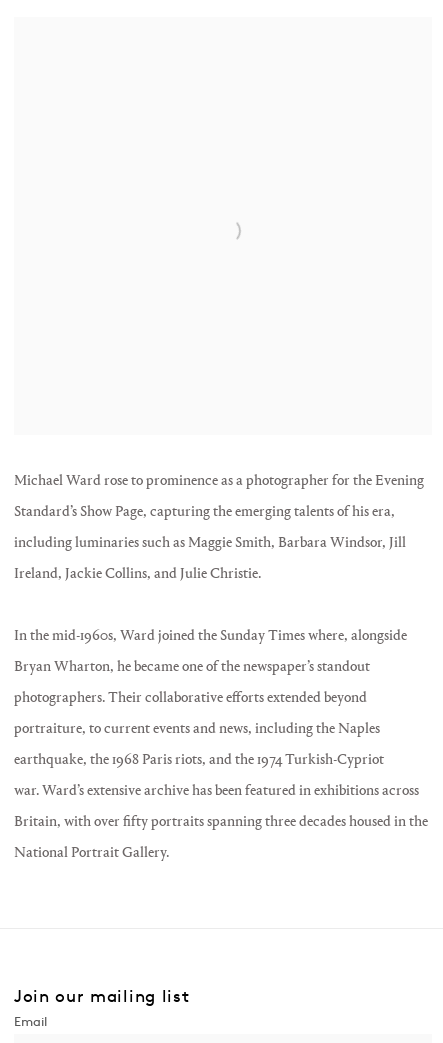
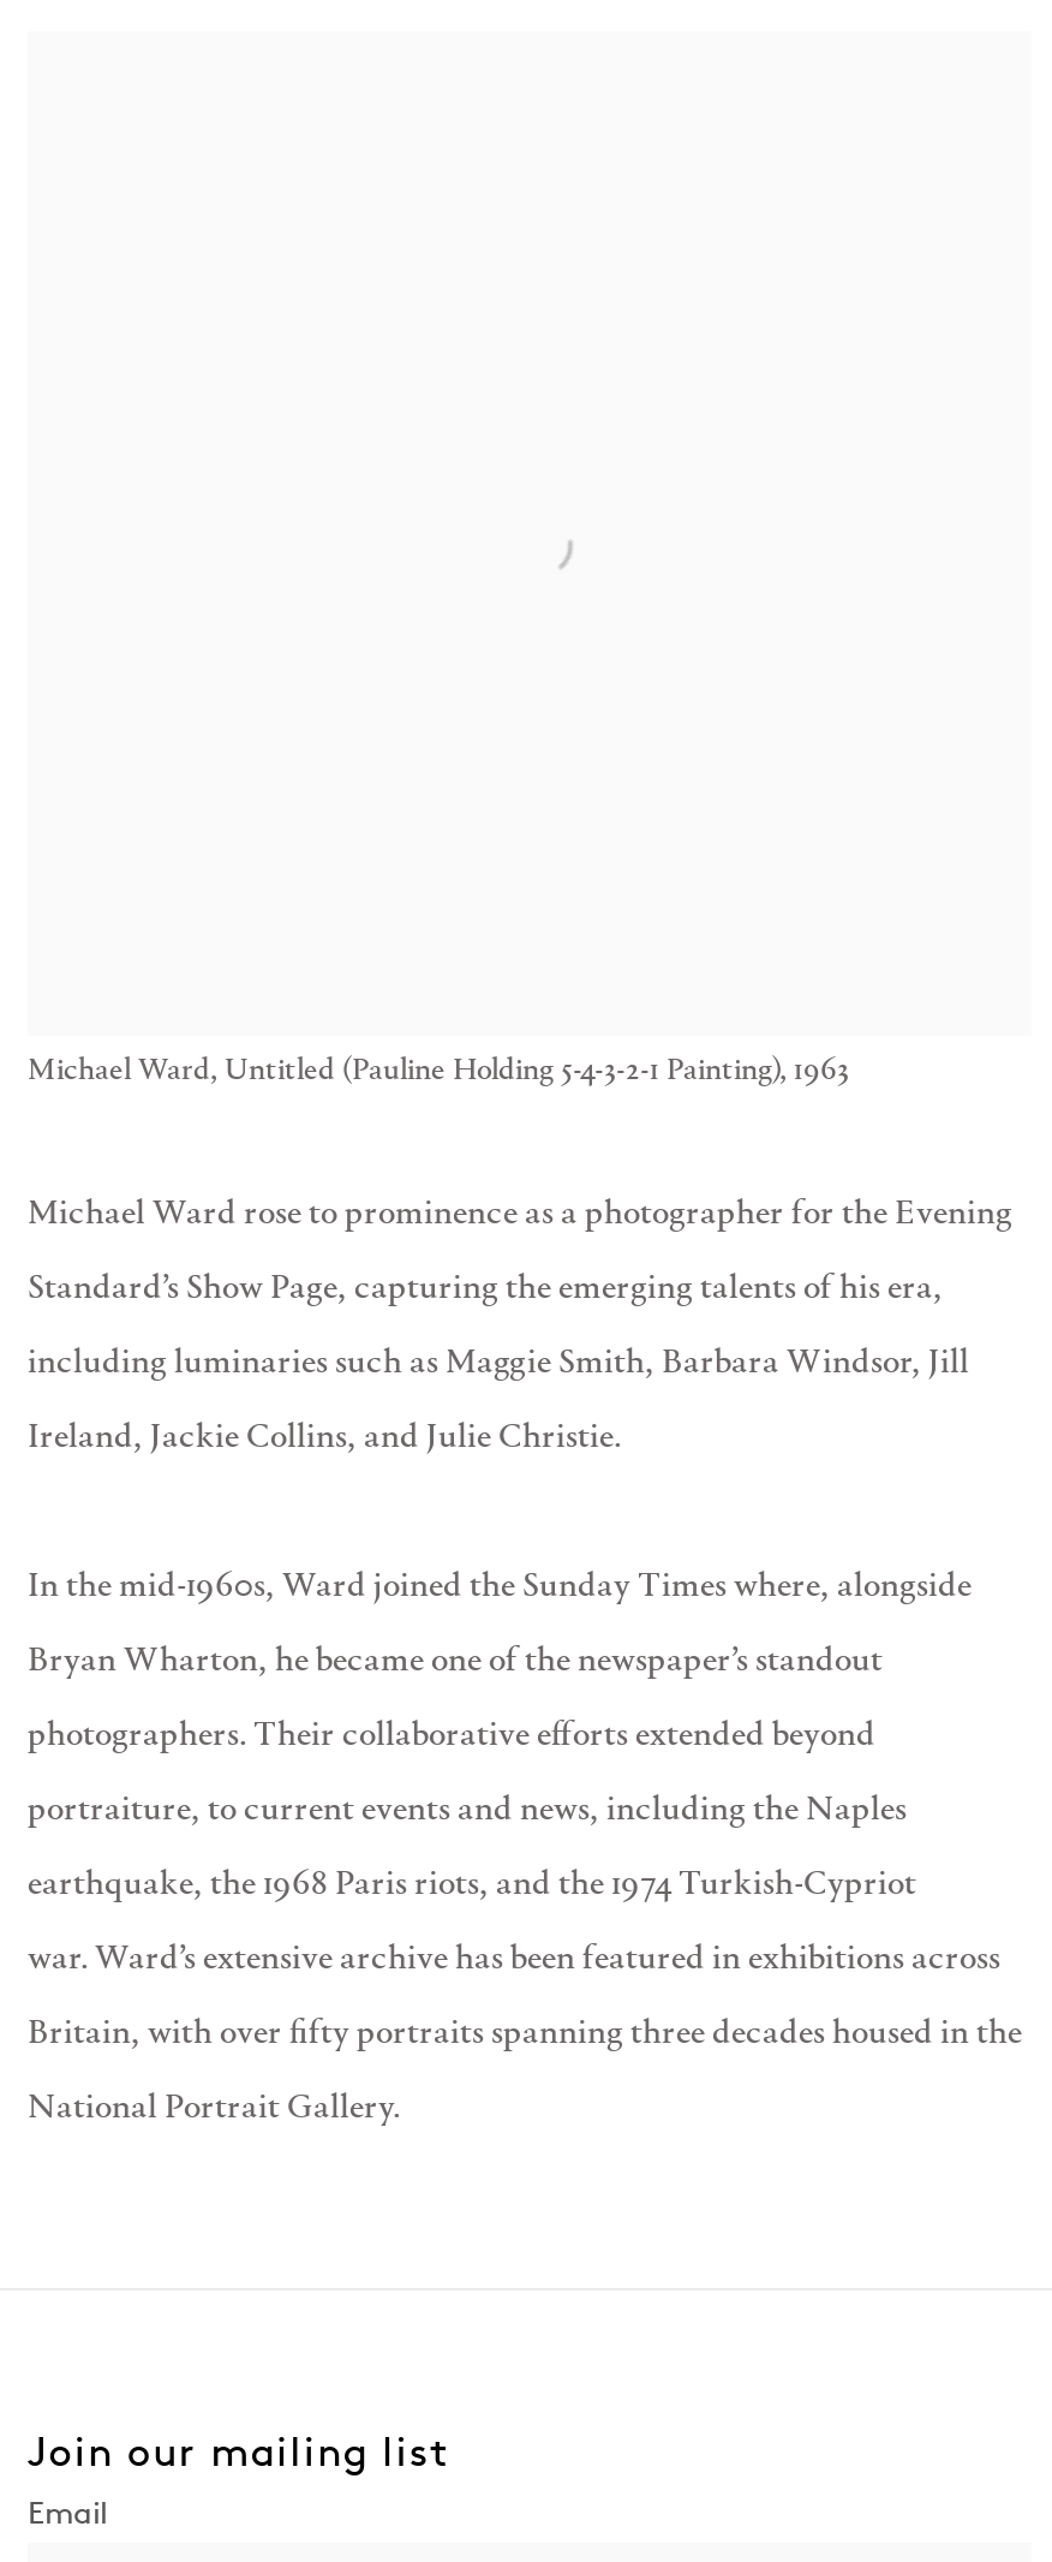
none -> [28,1050,849,1086] Michael Ward, Untitled (Pauline Holding 5-4-3-2-1 Painting), 1963

